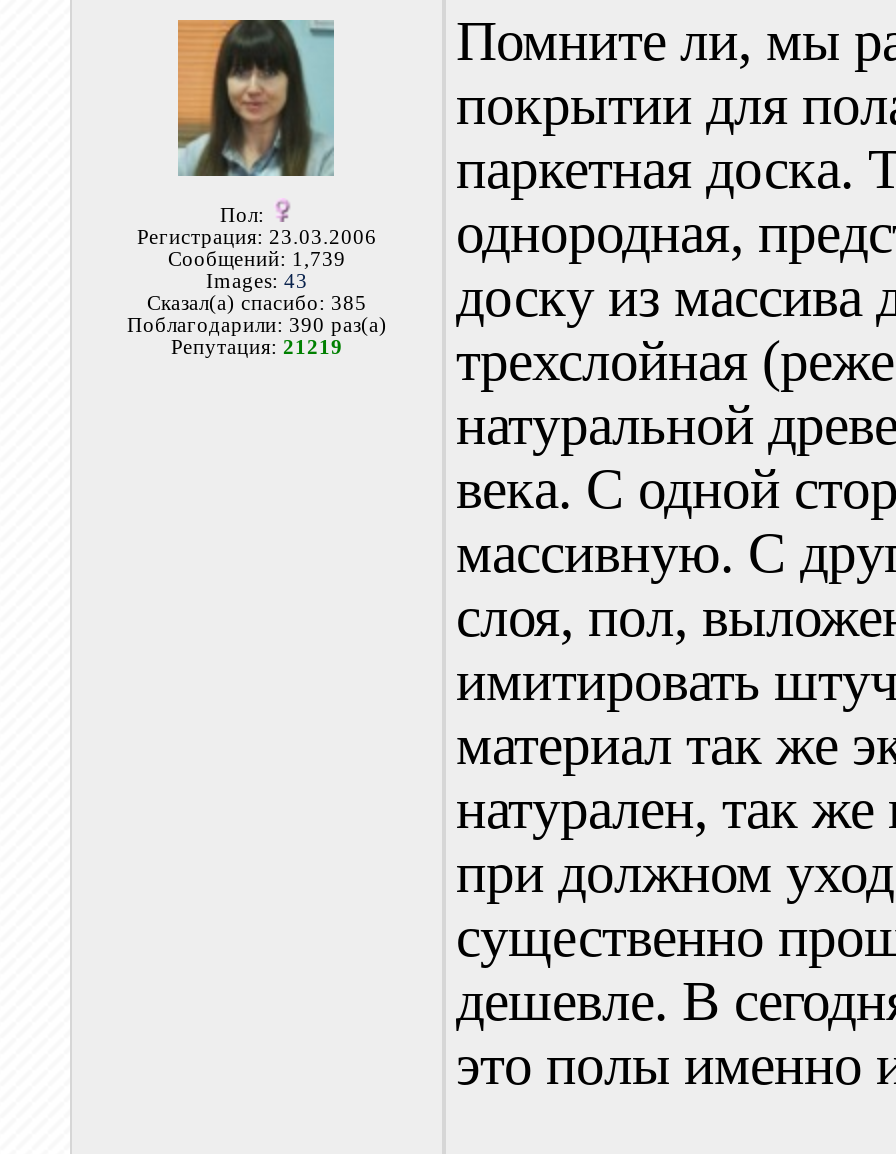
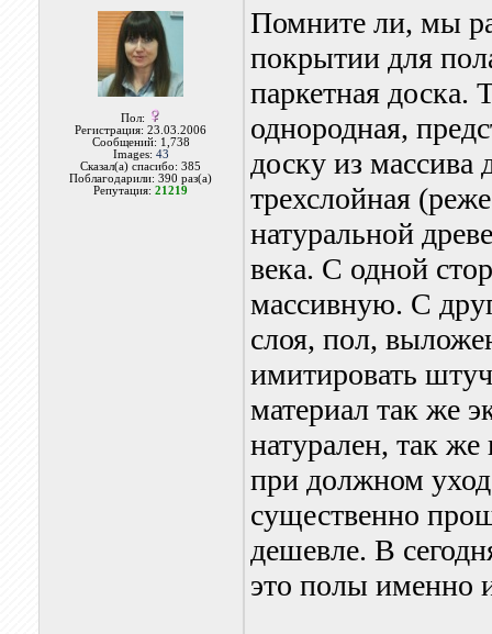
[168,248,346,270] Сообщений: 1,739 -> [92,136,190,148] Сообщений: 1,738

